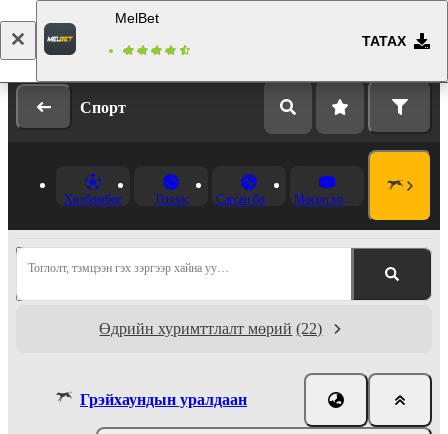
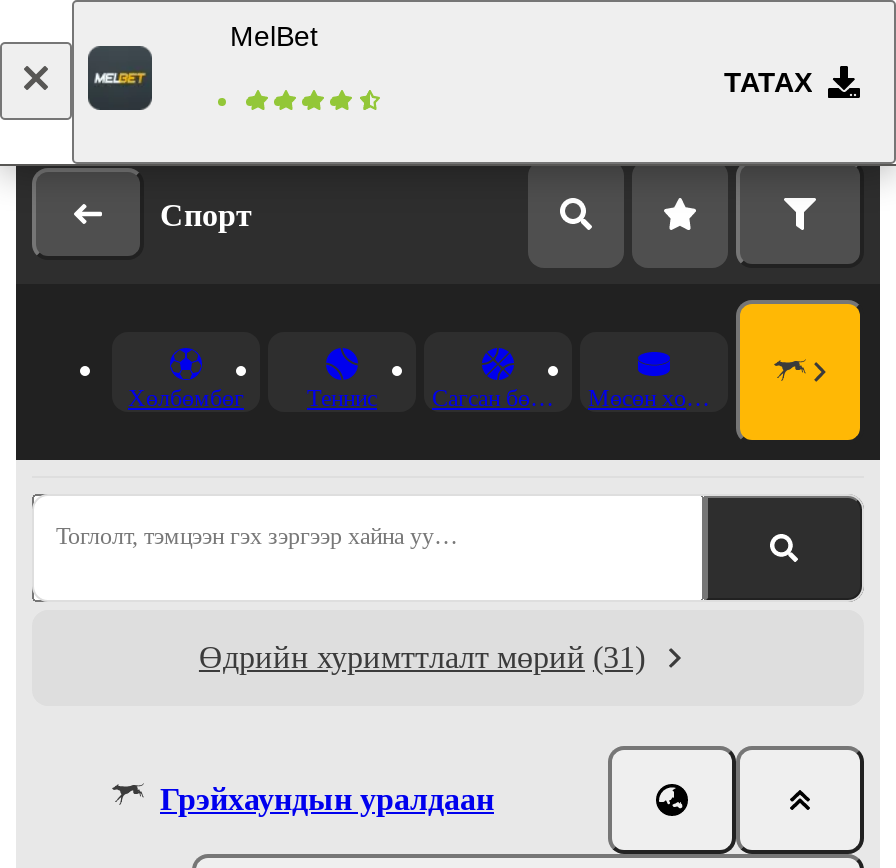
[99,320,322,337] Өдрийн хуримттлалт мөрий (22) -> [199,640,645,674] Өдрийн хуримттлалт мөрий (31)

